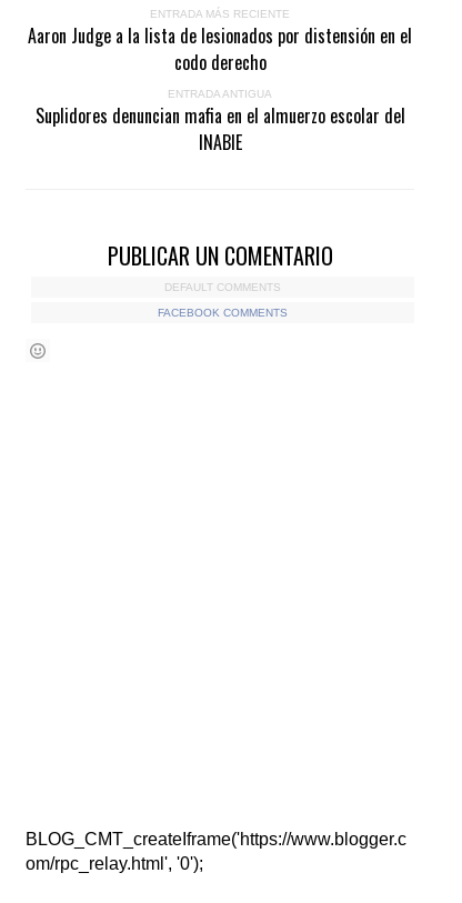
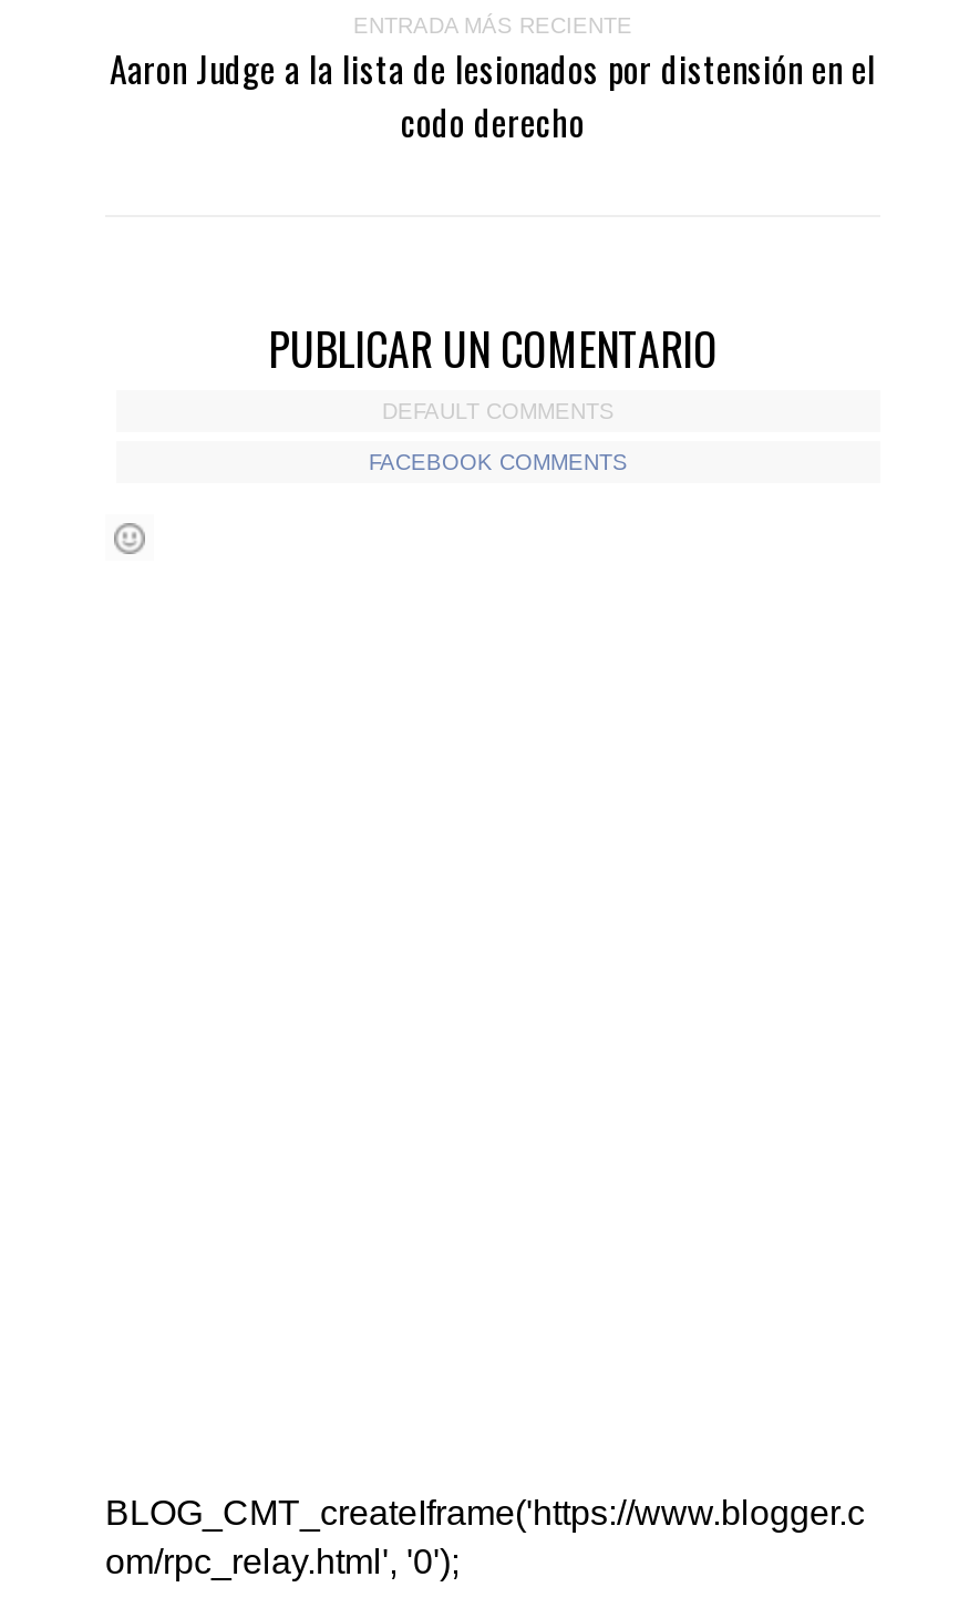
[35,87,405,155] ENTRADA ANTIGUA | Suplidores denuncian mafia en el almuerzo escolar del | INABIE -> none

